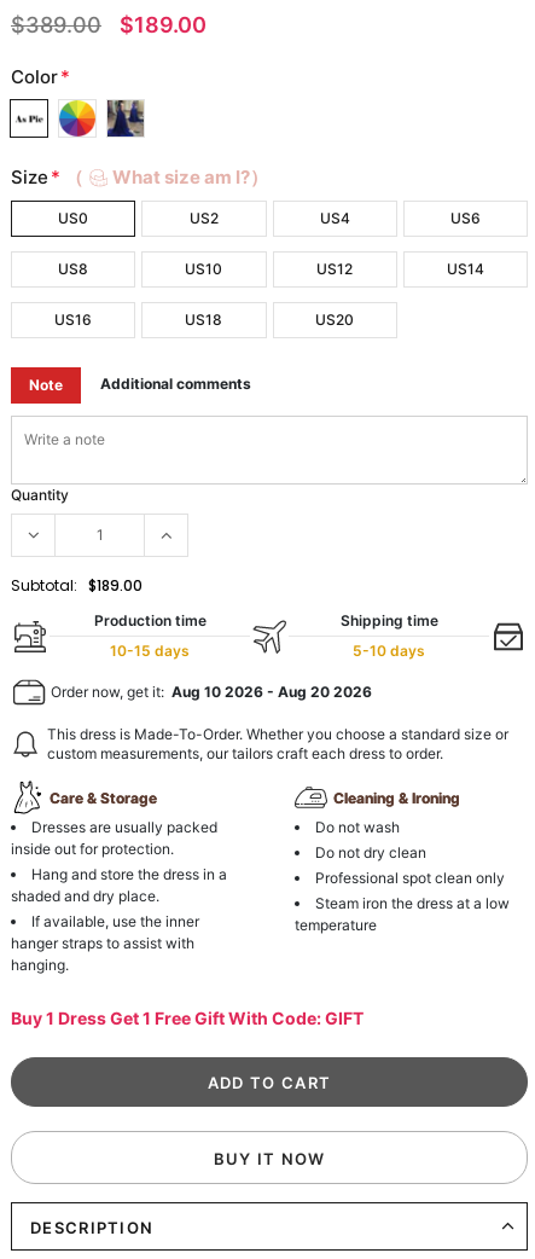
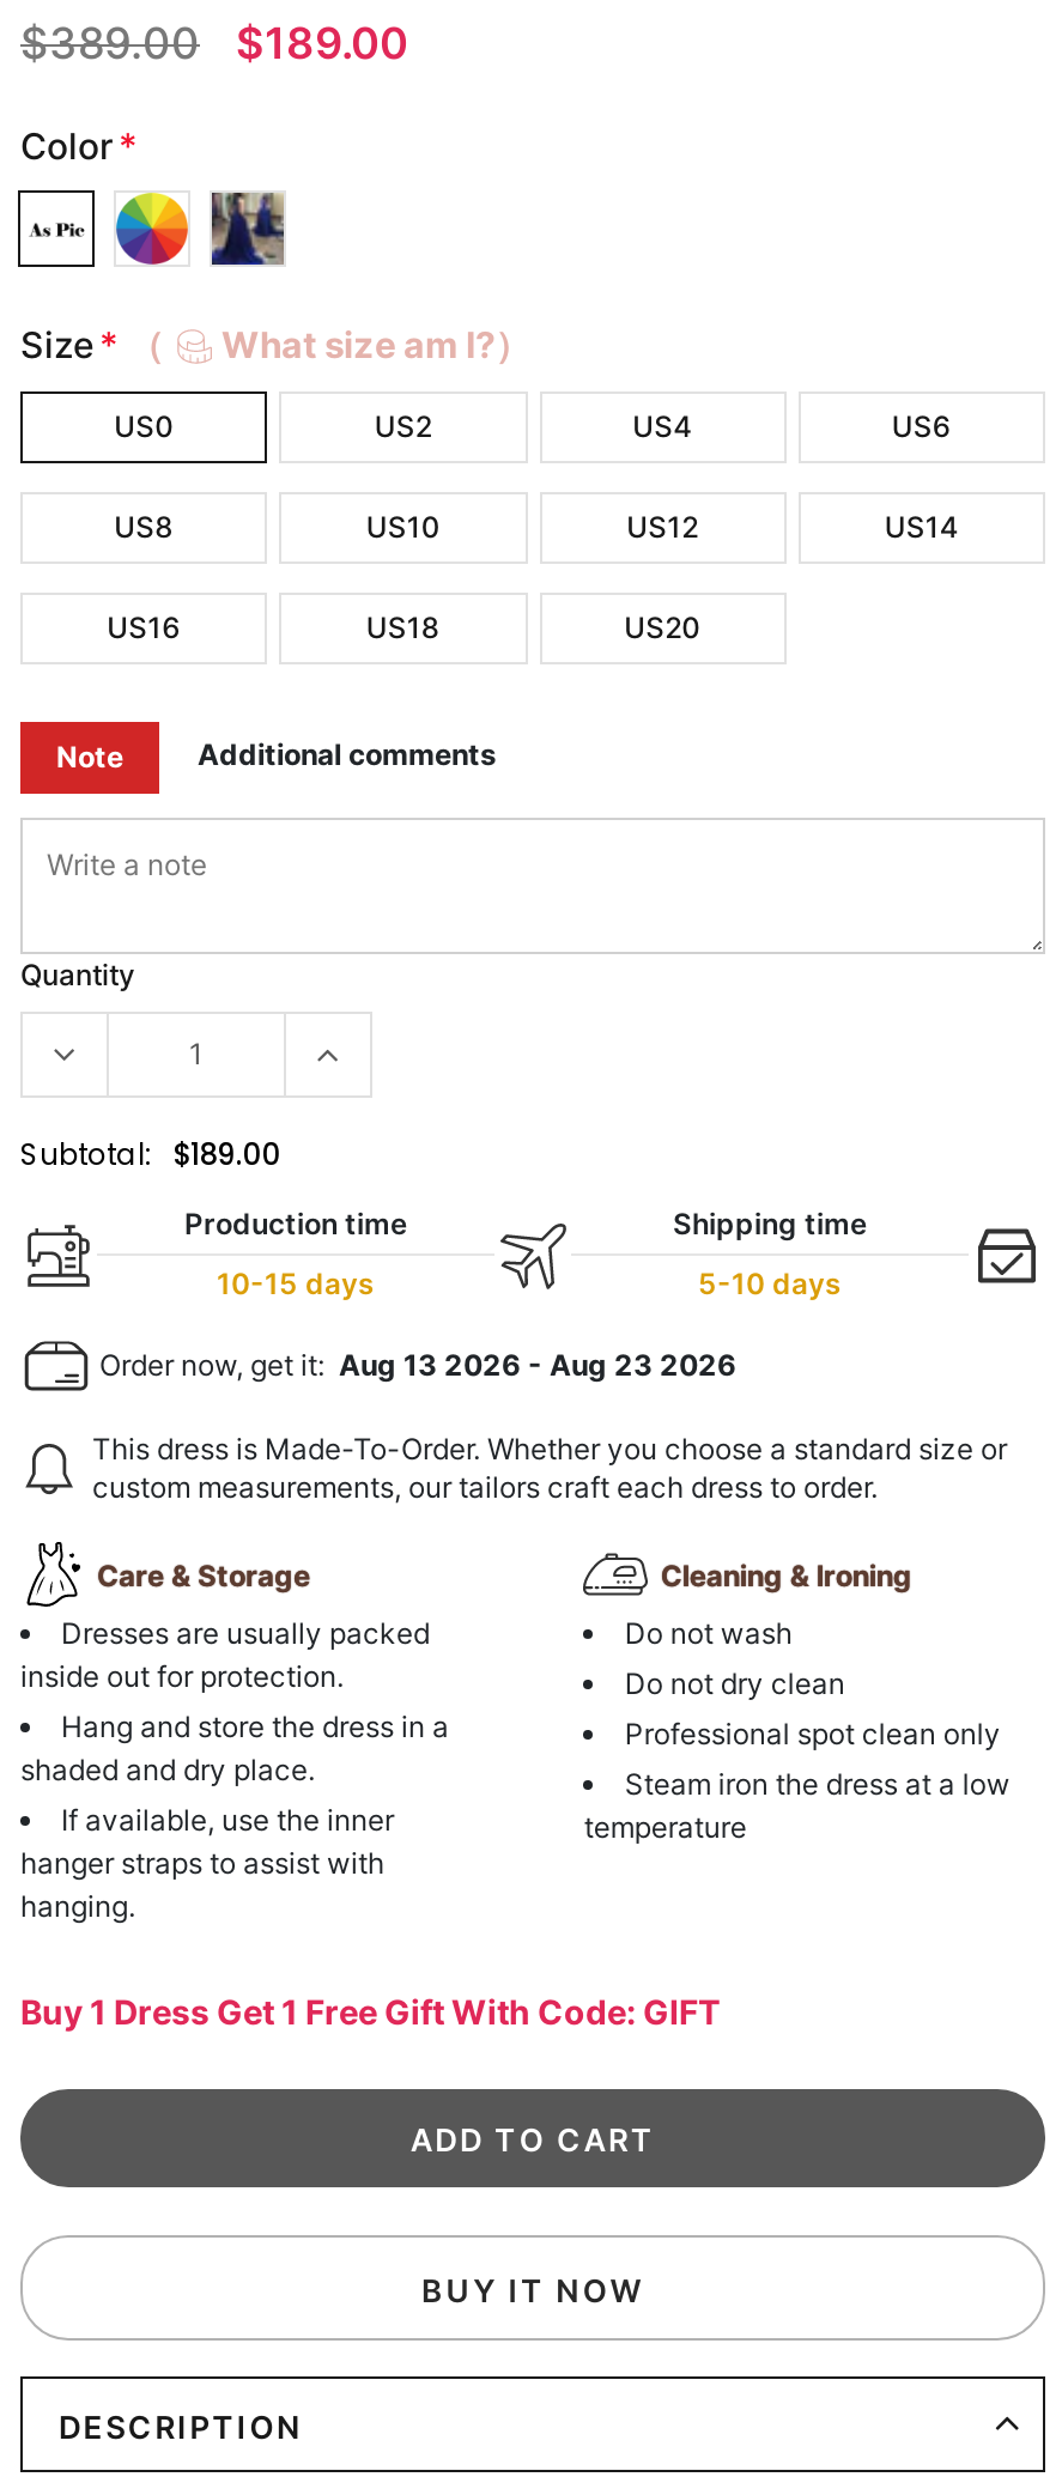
[47,683,372,701] Order now, get it: Aug 10 2026 - Aug 20 2026 -> [92,1347,736,1383] Order now, get it: Aug 13 2026 - Aug 23 2026

